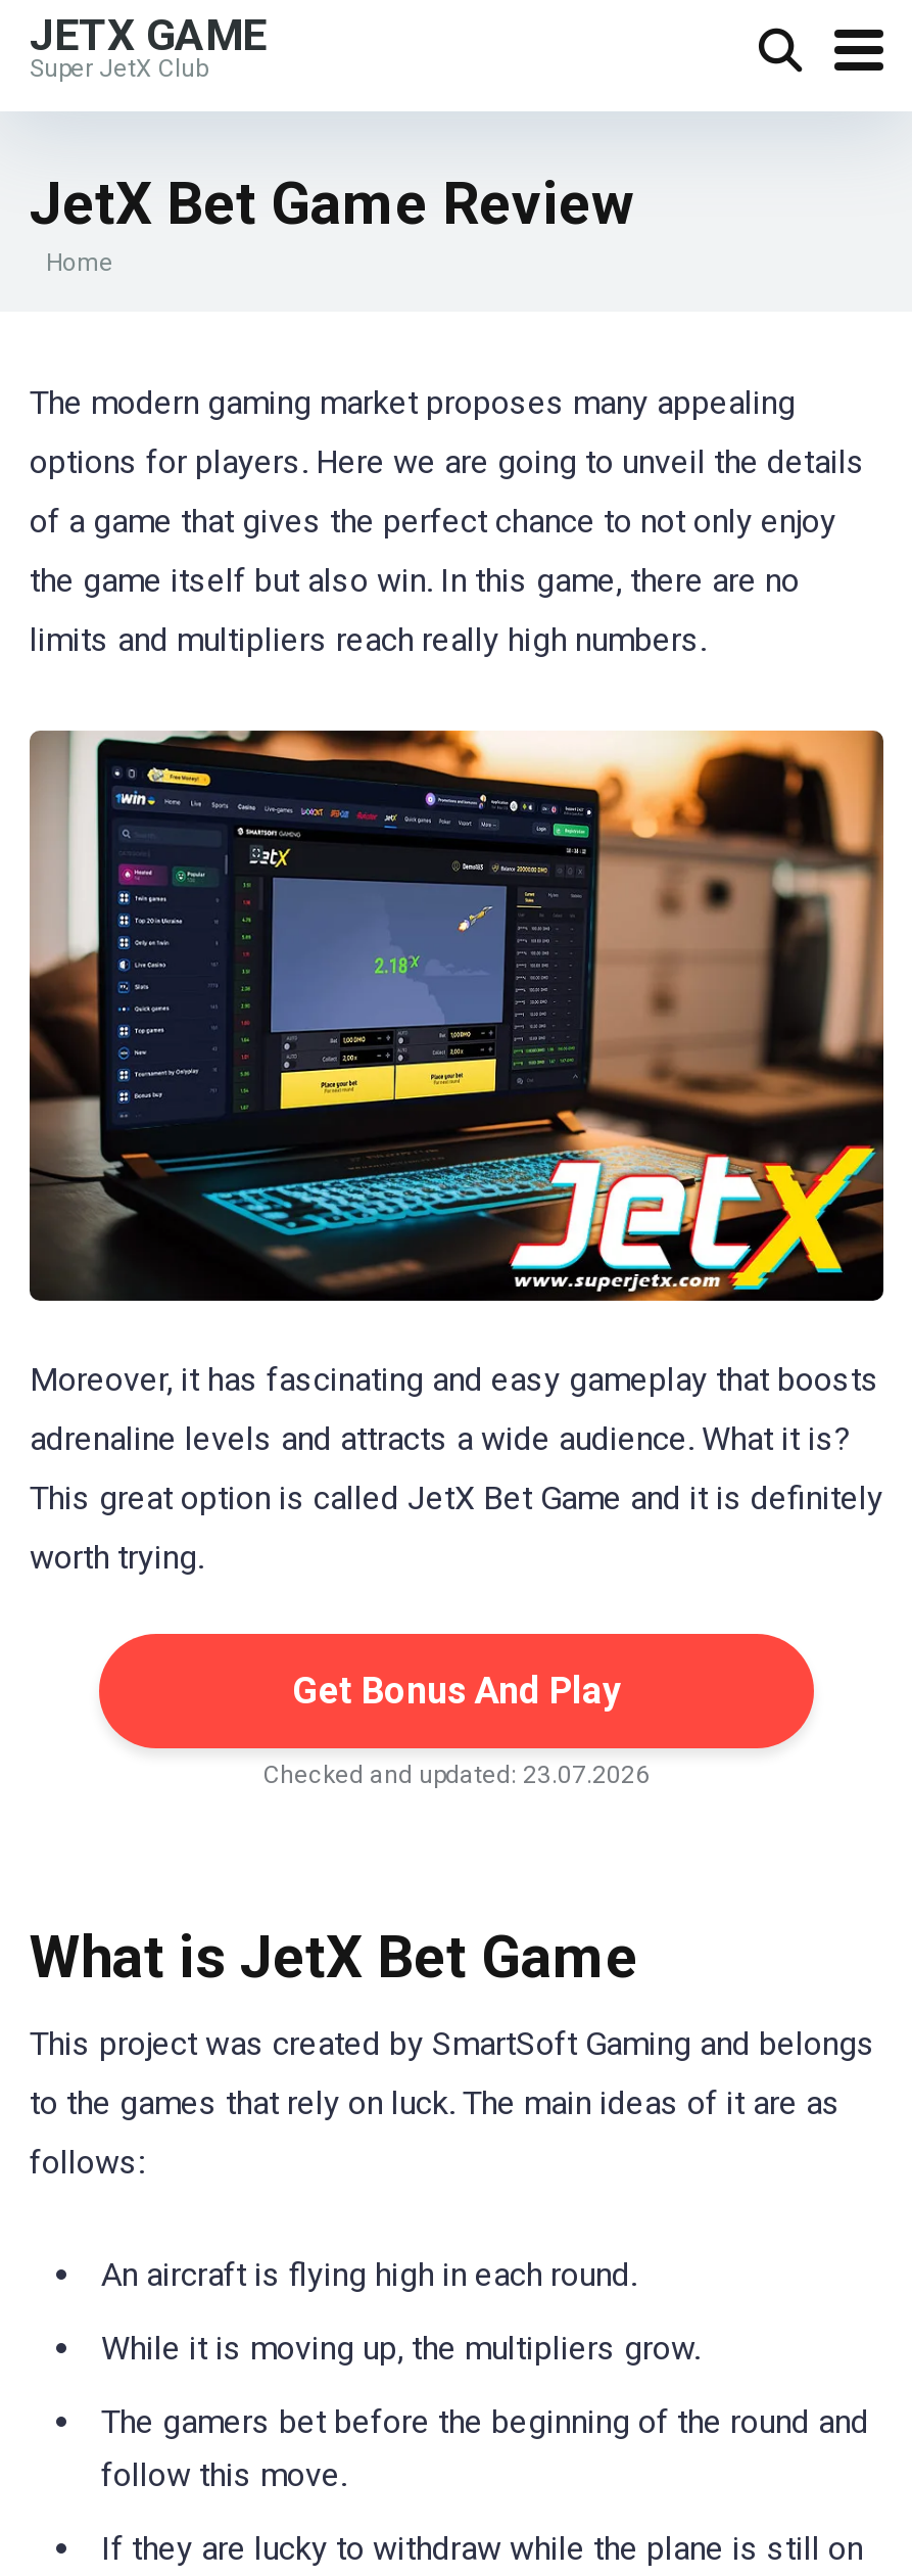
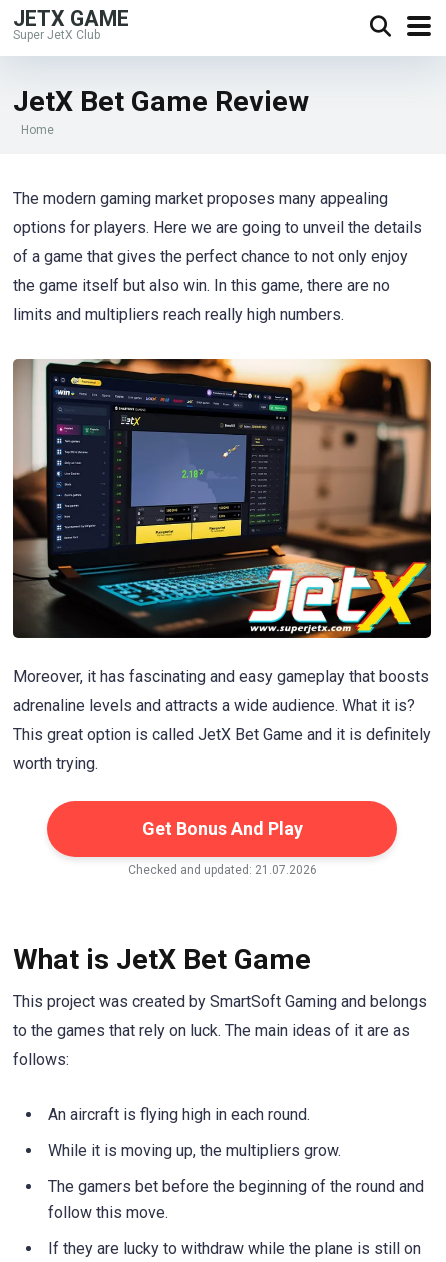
[263,1760,650,1789] Checked and updated: 23.07.2026 -> [127,863,316,877] Checked and updated: 21.07.2026

